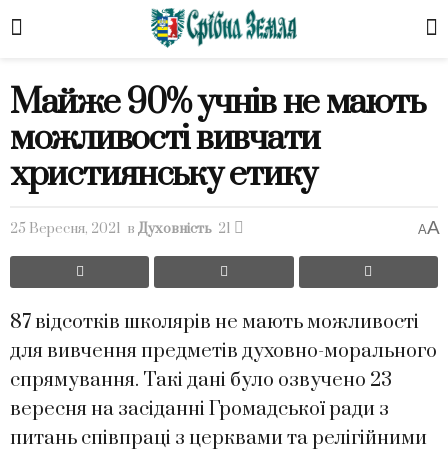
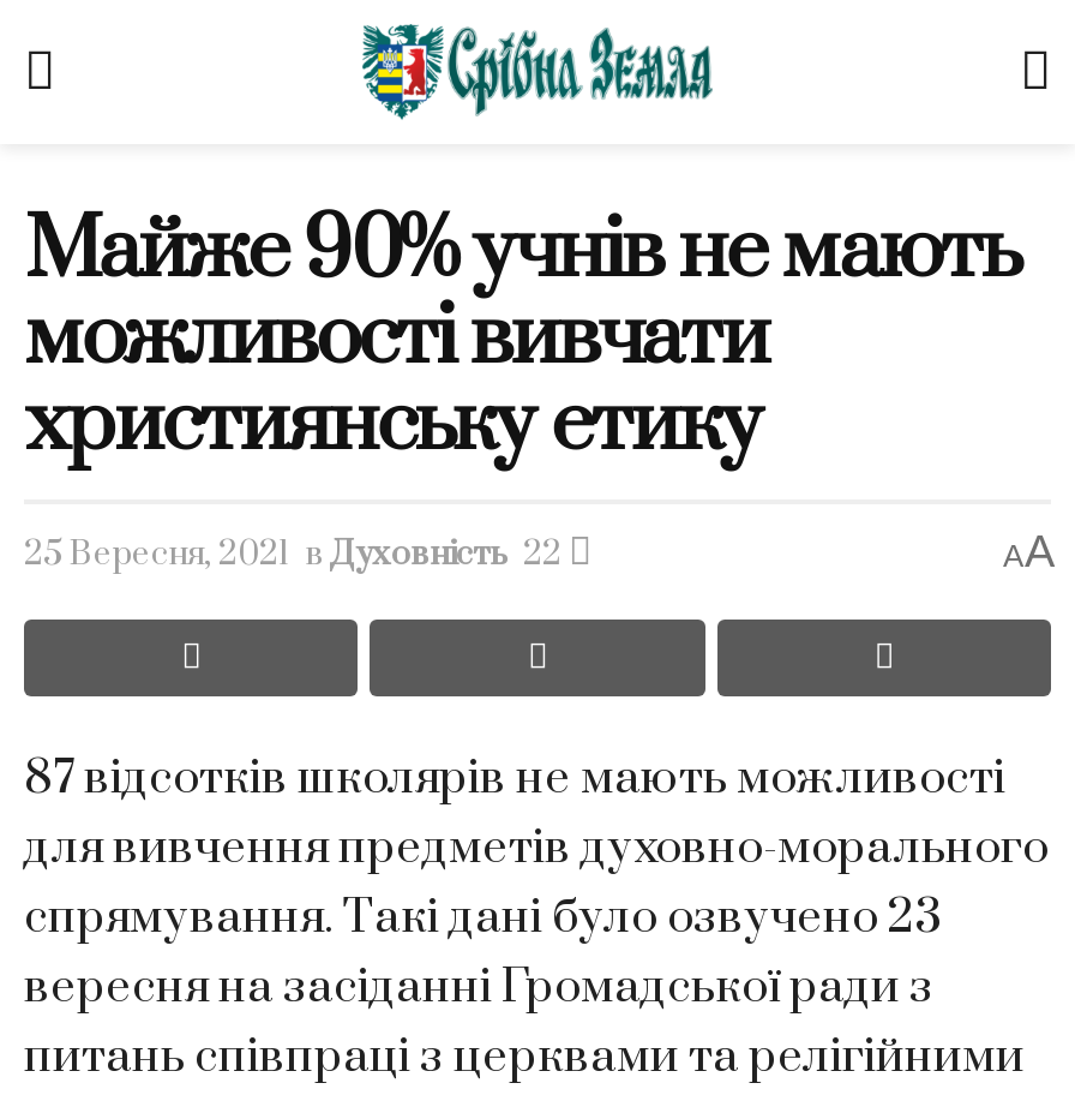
[10,220,231,238] 25 Вересня, 2021 в Духовність 21 -> [24,534,561,577] 25 Вересня, 2021 в Духовність 22

